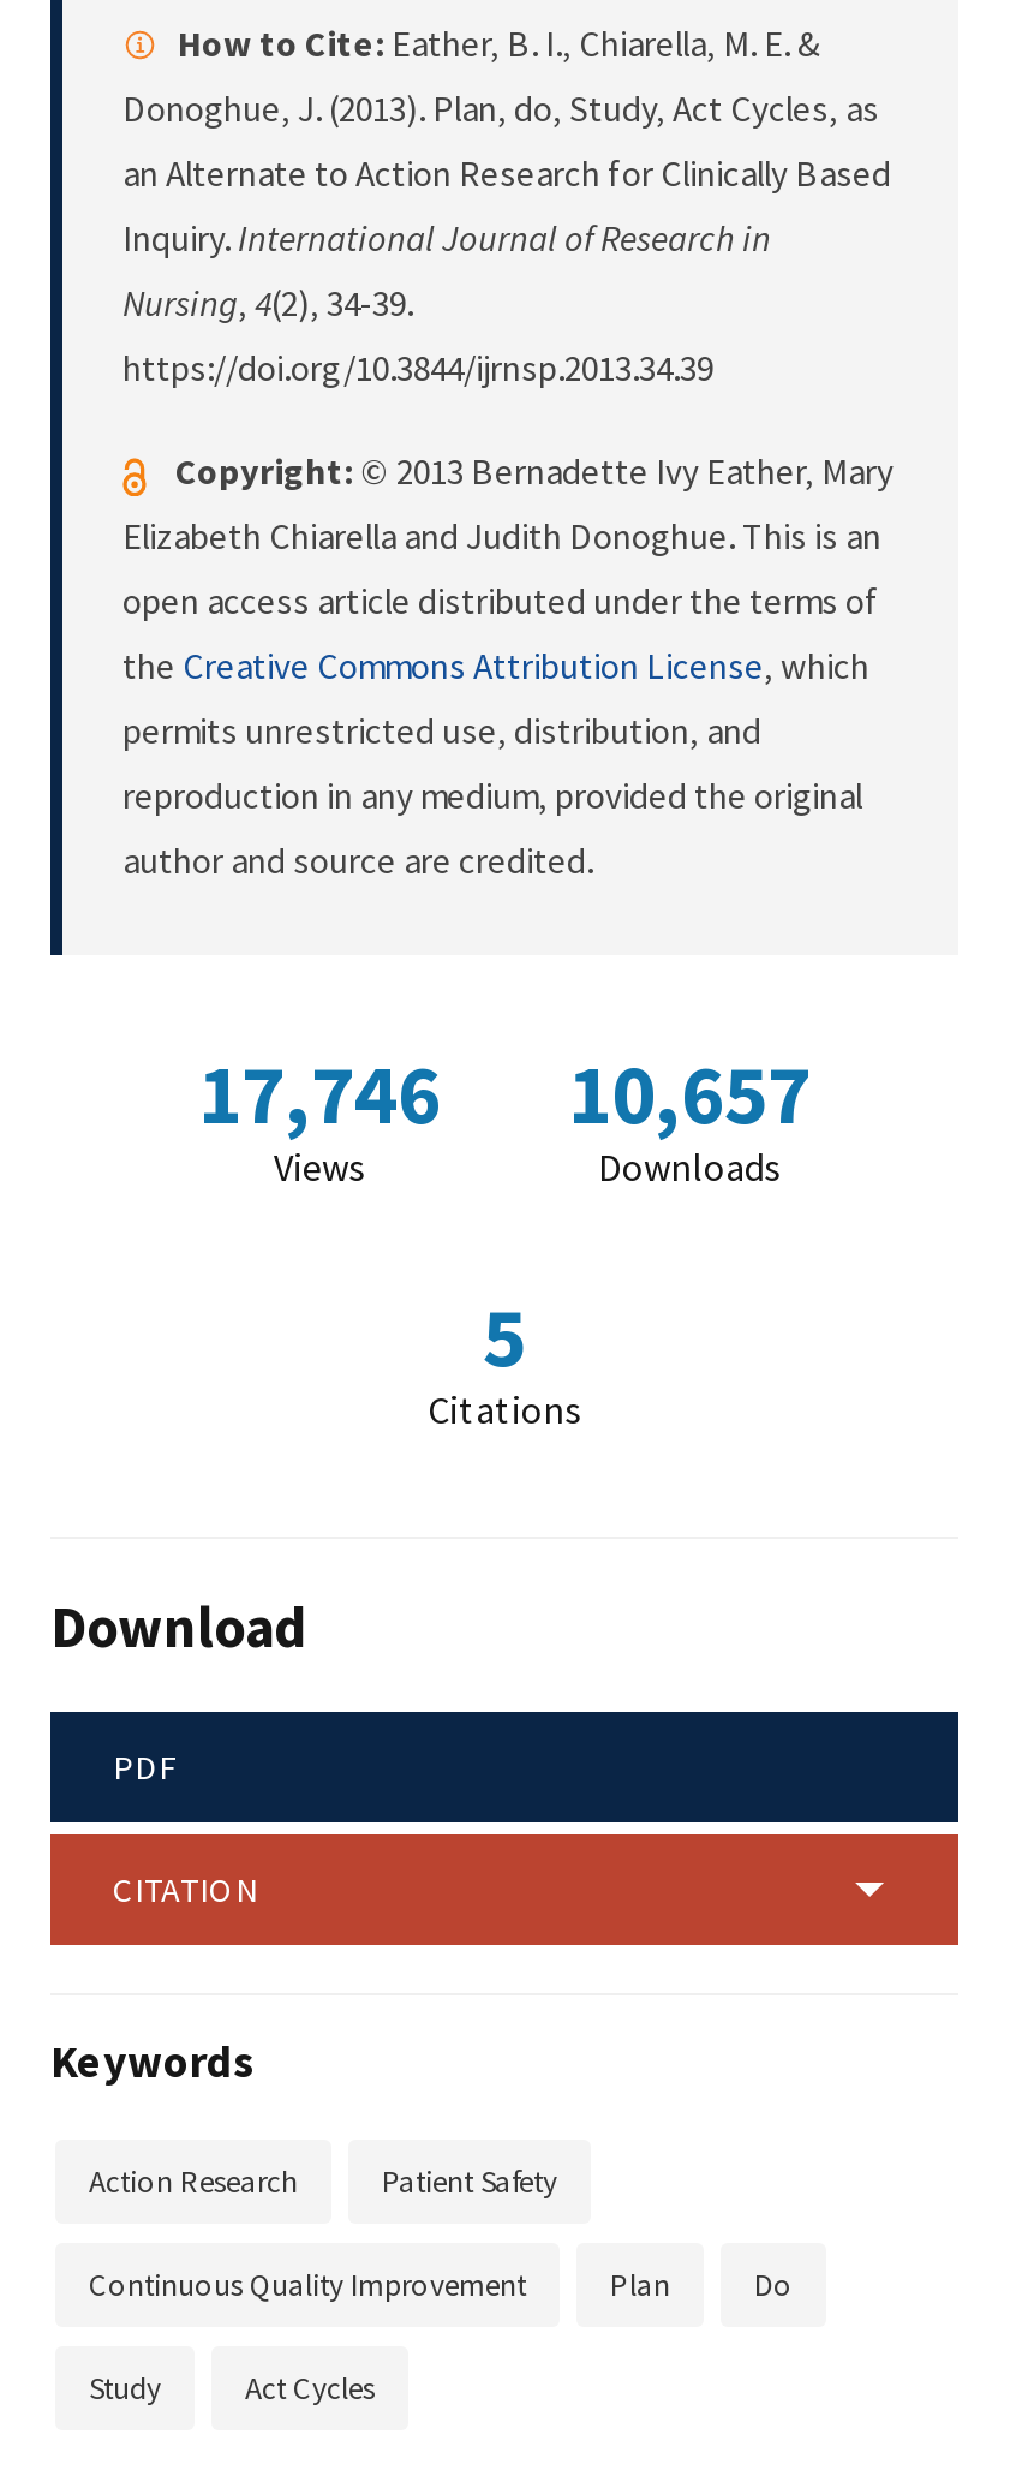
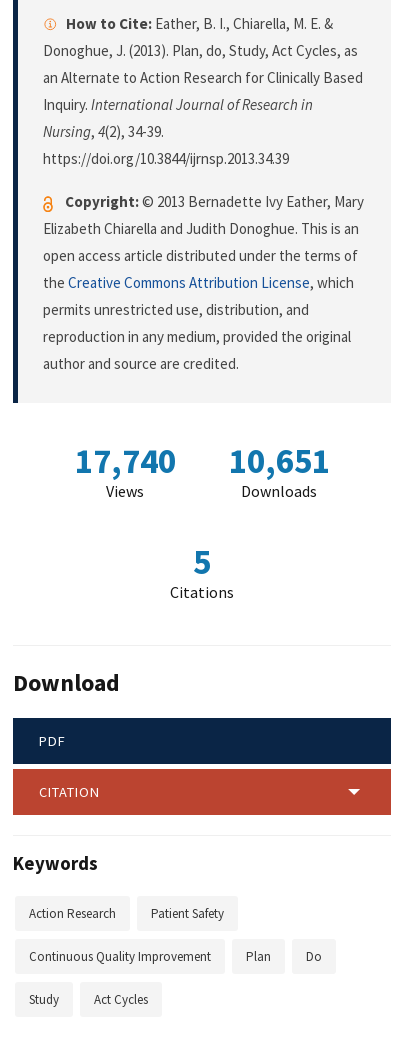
[198,1043,441,1148] 17,746 -> [74,439,175,483] 17,740
[568,1043,811,1148] 10,657 -> [228,439,329,483] 10,651

